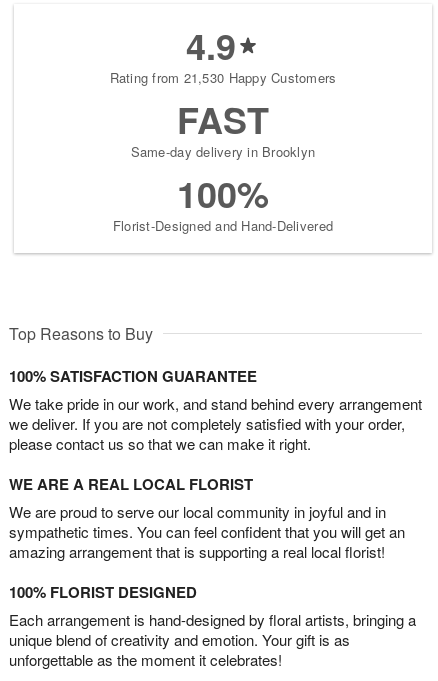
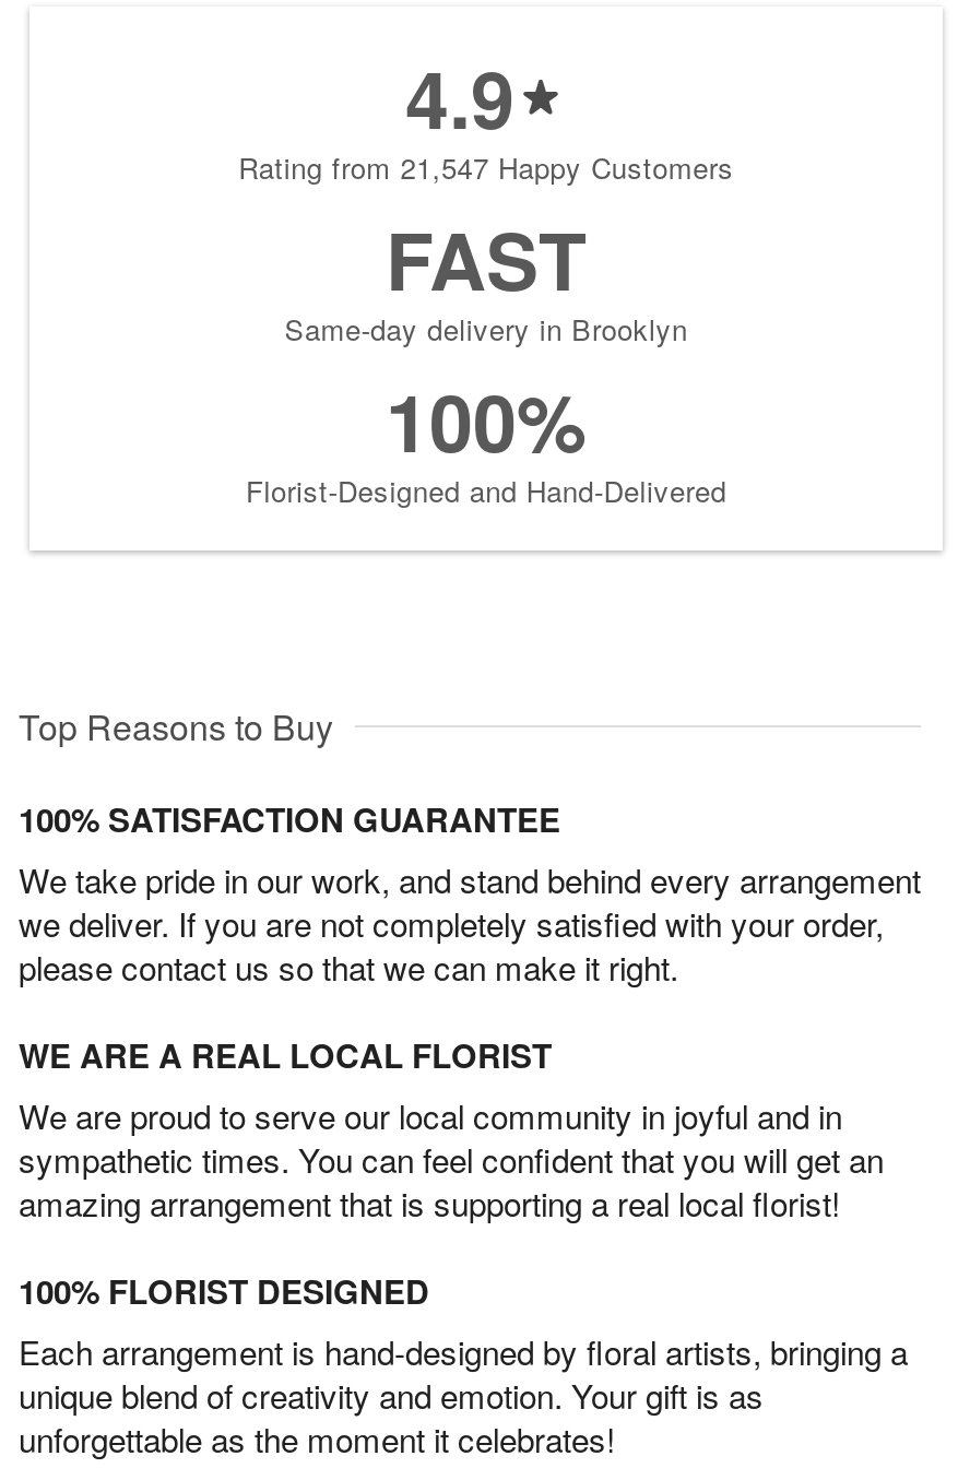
[110,68,336,87] Rating from 21,530 Happy Customers -> [238,147,734,189] Rating from 21,547 Happy Customers

